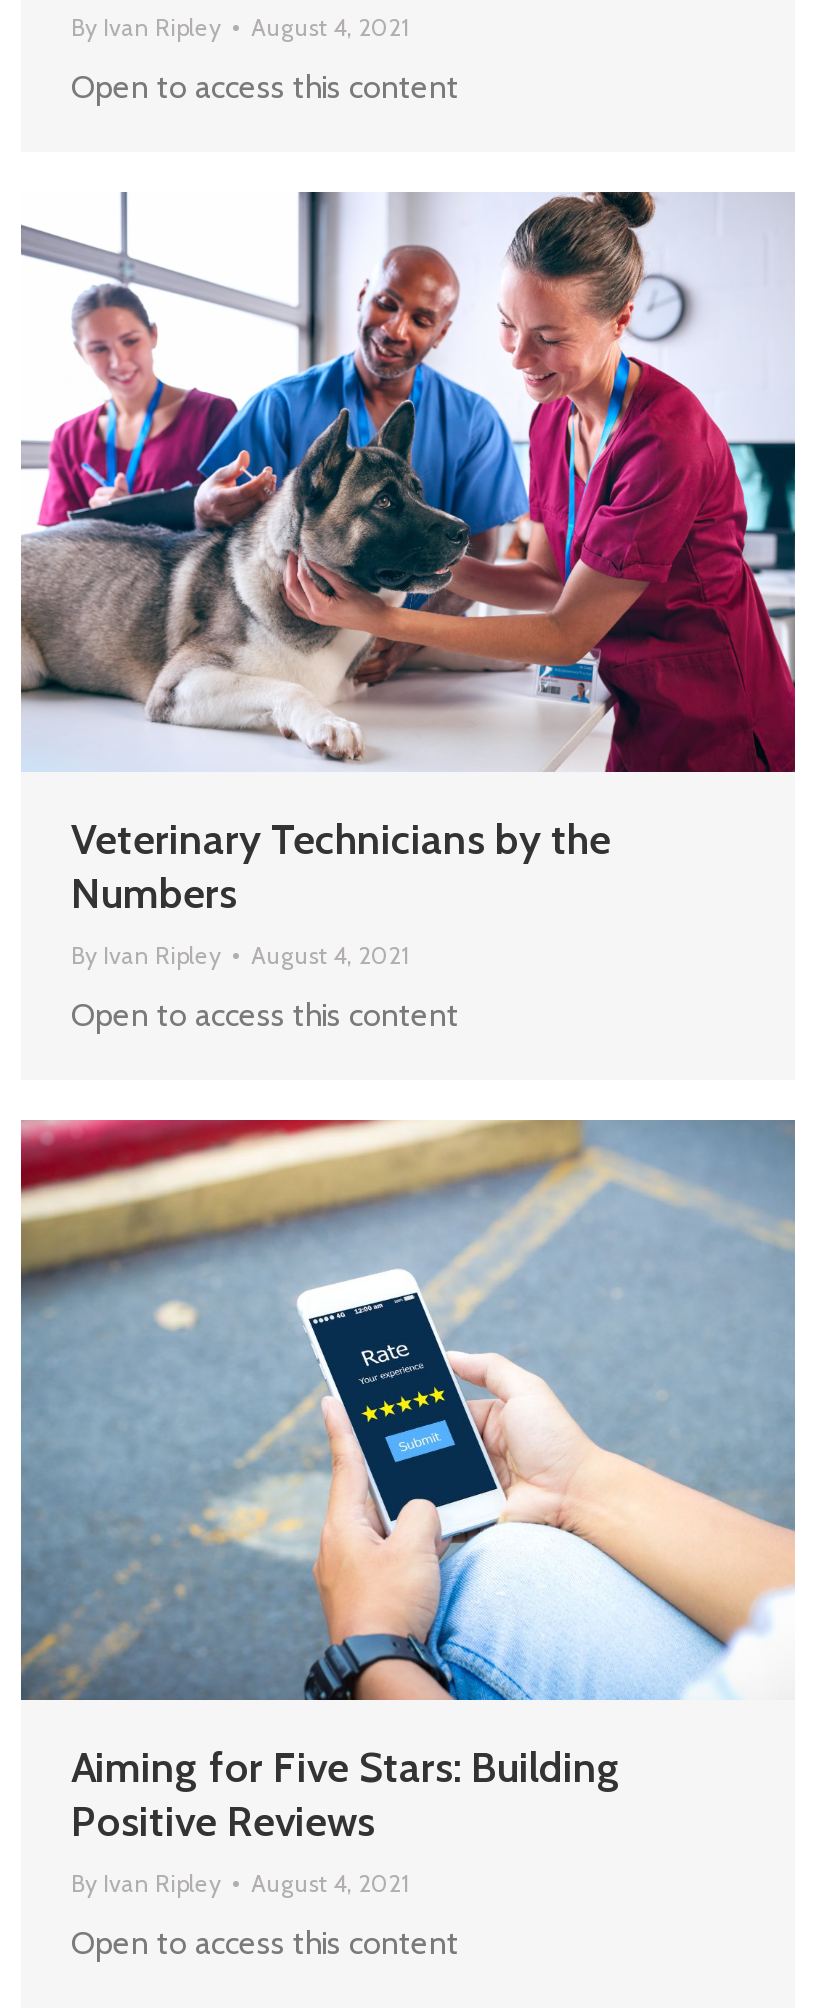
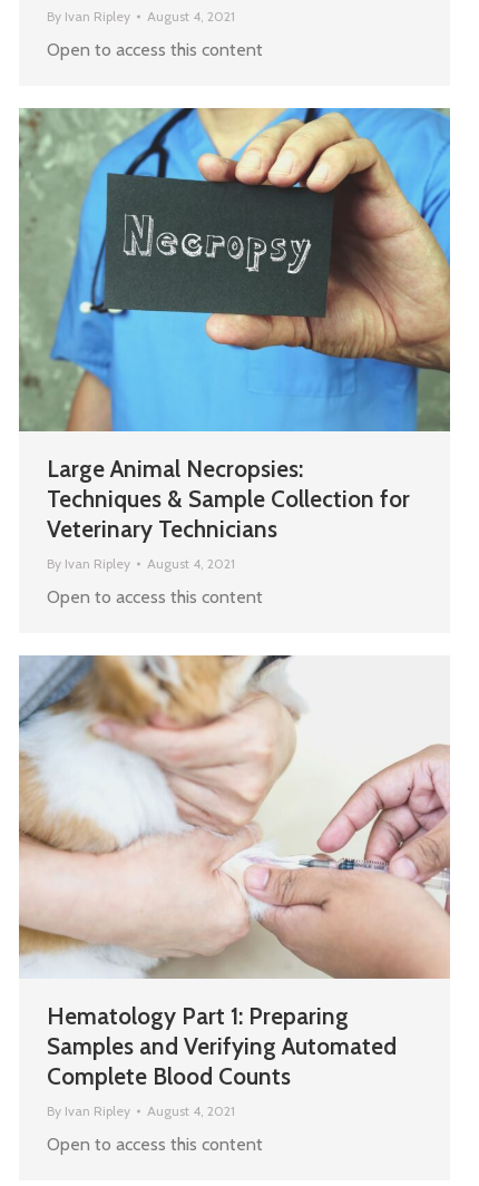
[21,190,797,919] [image] | Veterinary Technicians by the | Numbers -> [18,107,451,543] [image] | Large Animal Necropsies: | Techniques & Sample Collection for | Veterinary Technicians
[19,1118,797,1847] [image] | Aiming for Five Stars: Building | Positive Reviews -> [18,654,450,1091] [image] | Hematology Part 1: Preparing | Samples and Verifying Automated | Complete Blood Counts

